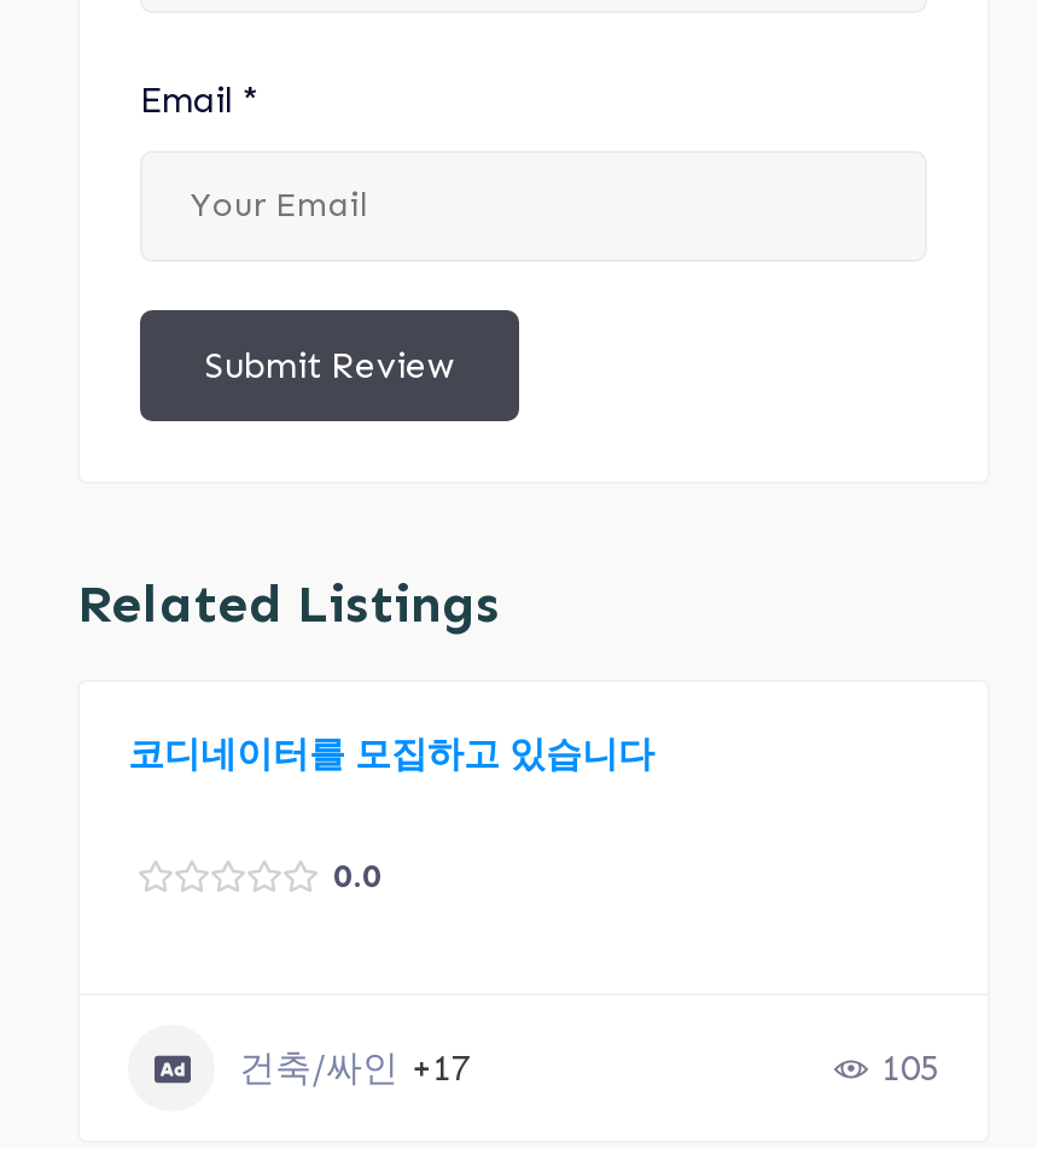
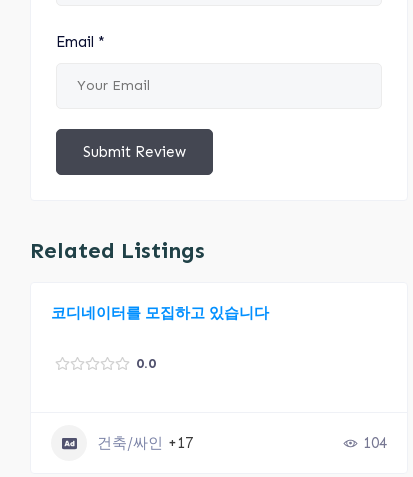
[881,1047,939,1090] 105 -> [363,434,387,452] 104

